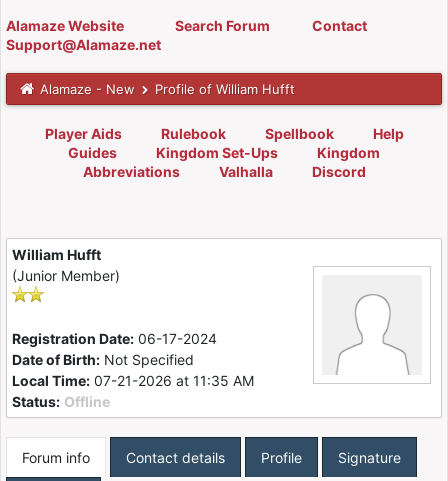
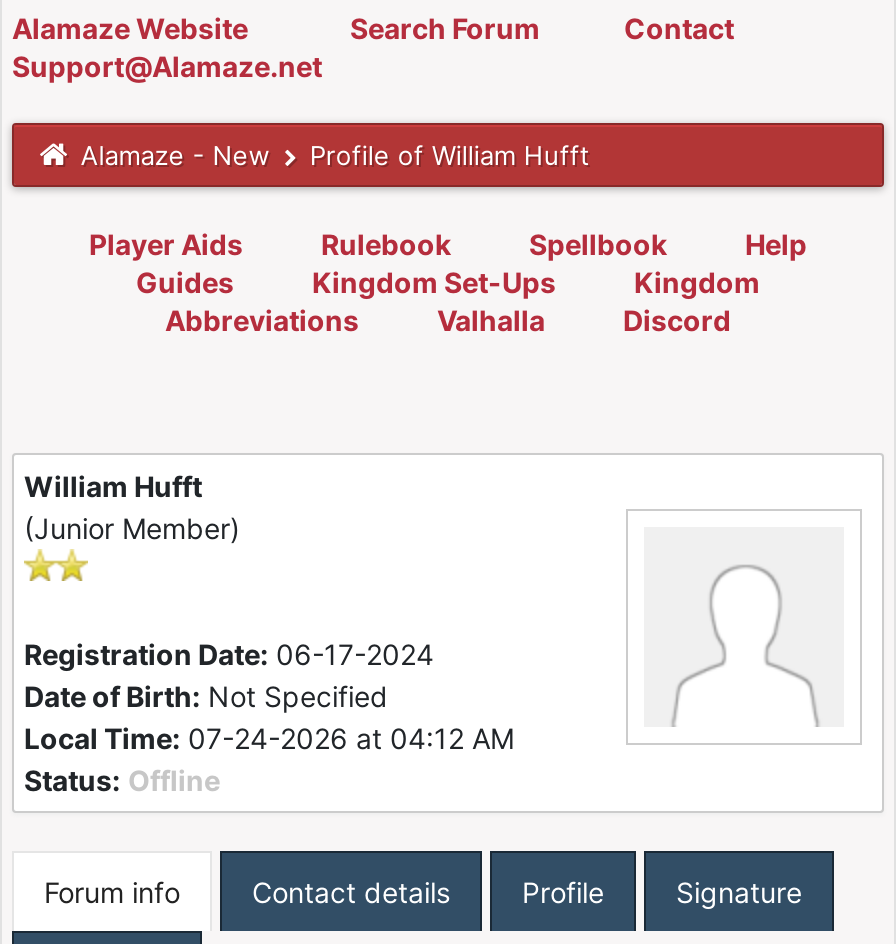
[12,372,254,389] Local Time: 07-21-2026 at 11:35 AM -> [24,720,514,754] Local Time: 07-24-2026 at 04:12 AM

